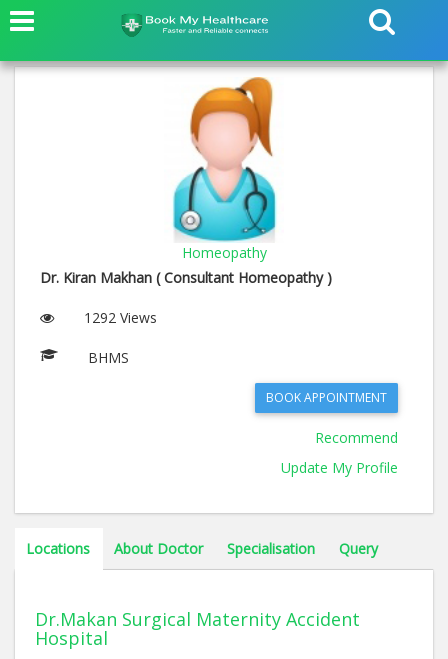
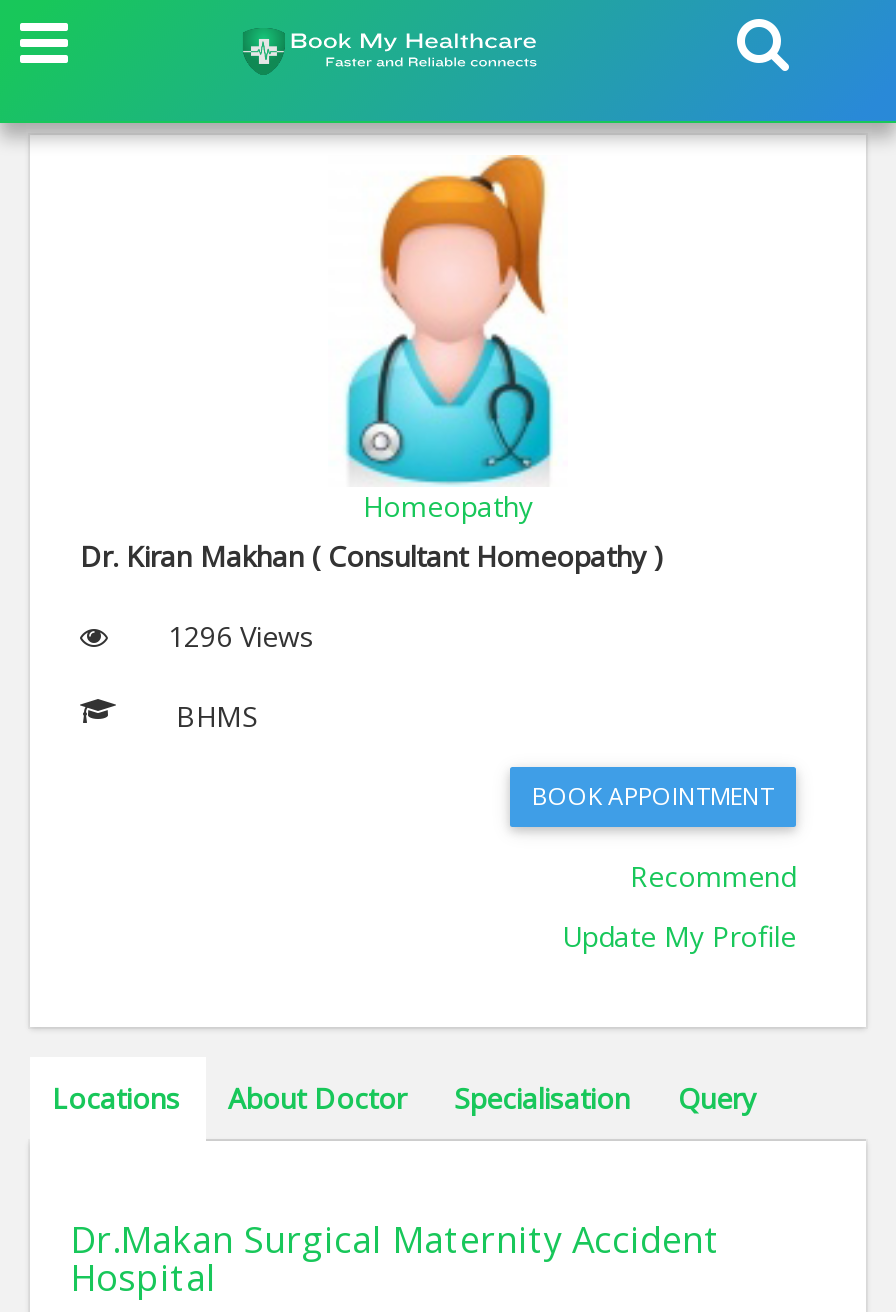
[84,308,157,327] 1292 Views -> [168,617,314,655] 1296 Views

